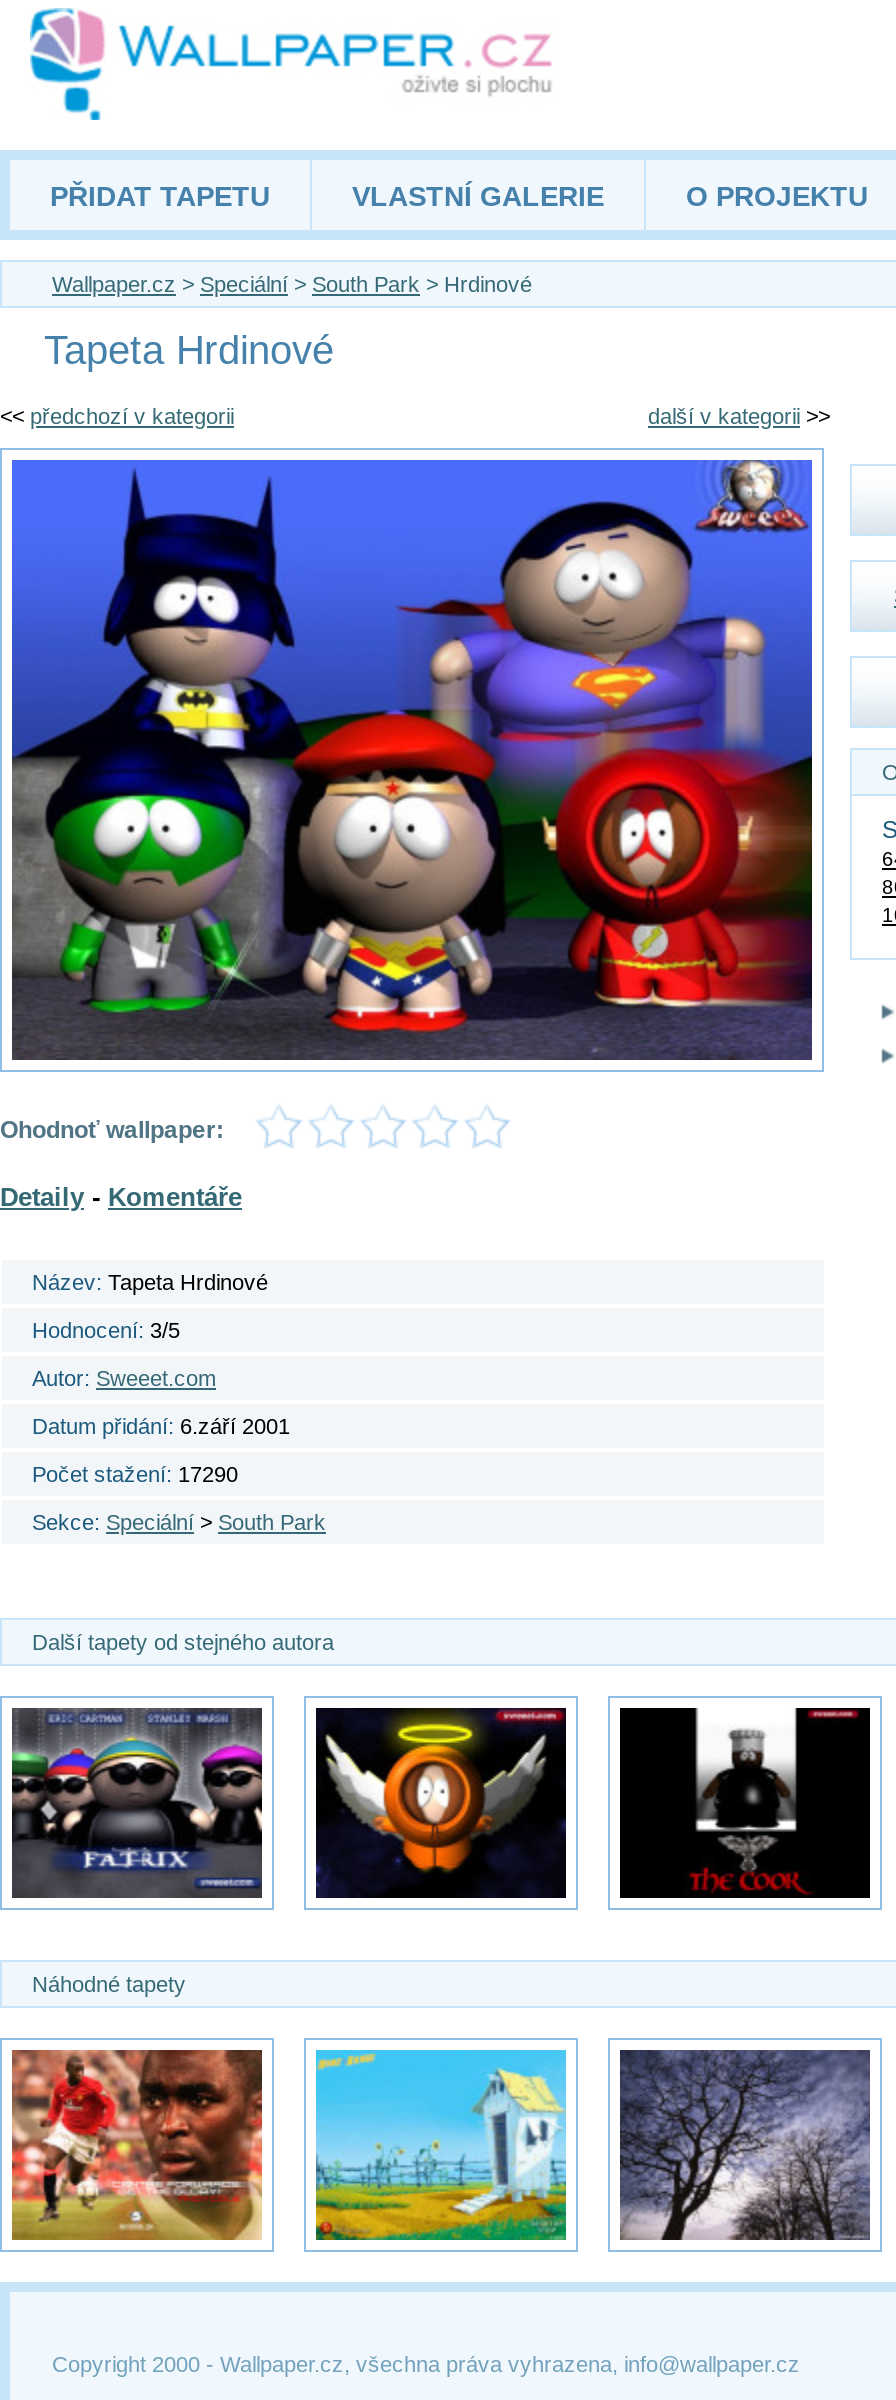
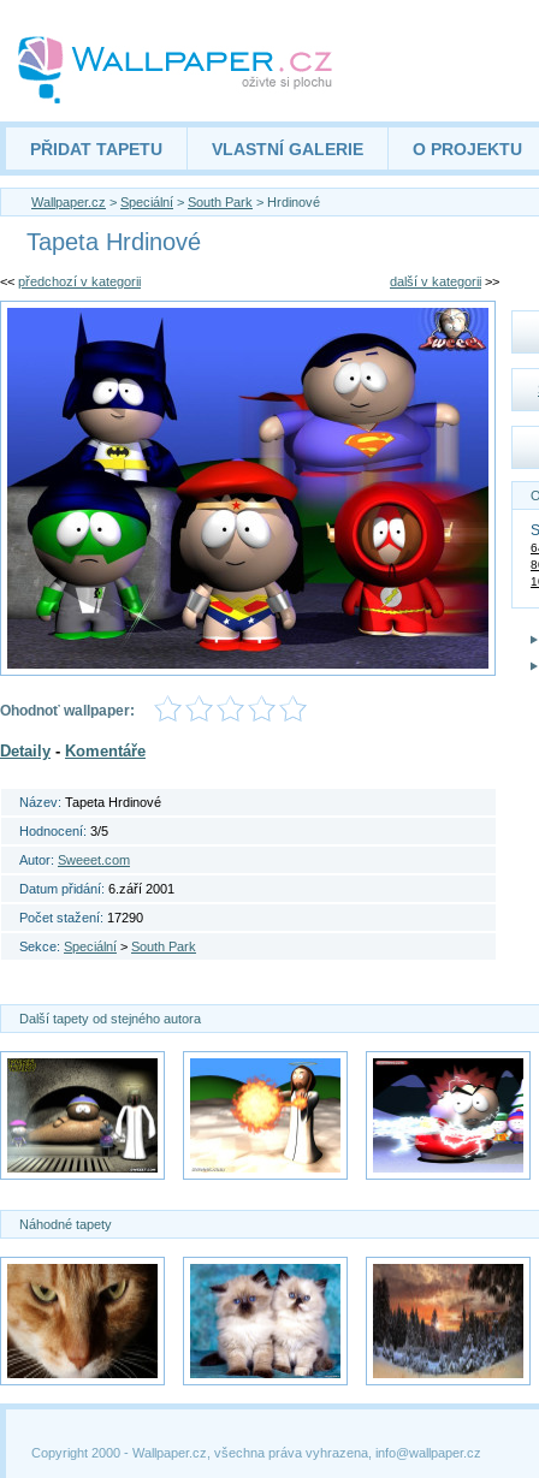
[12,1706,264,1898] [image] -> [7,1058,159,1173] [image]
[314,1706,568,1900] [image] -> [189,1057,342,1173] [image]
[618,1708,872,1900] [image] -> [372,1057,525,1173] [image]
[10,2048,264,2242] [image] -> [6,1263,159,1379] [image]
[314,2050,568,2242] [image] -> [189,1263,340,1379] [image]
[620,2048,872,2242] [image] -> [373,1263,525,1378] [image]

